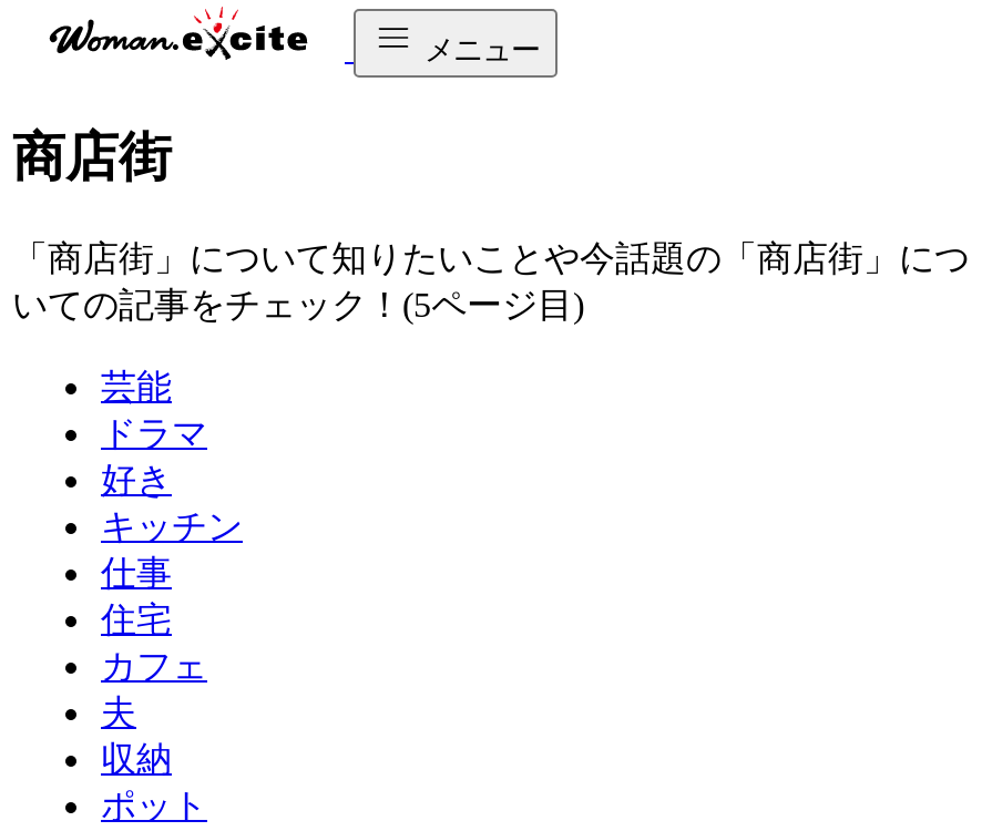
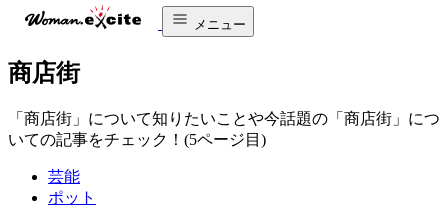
[101,414,243,777] ドラマ | 好き | キッチン | 仕事 | 住宅 | カフェ | 夫 | 収納 -> none

